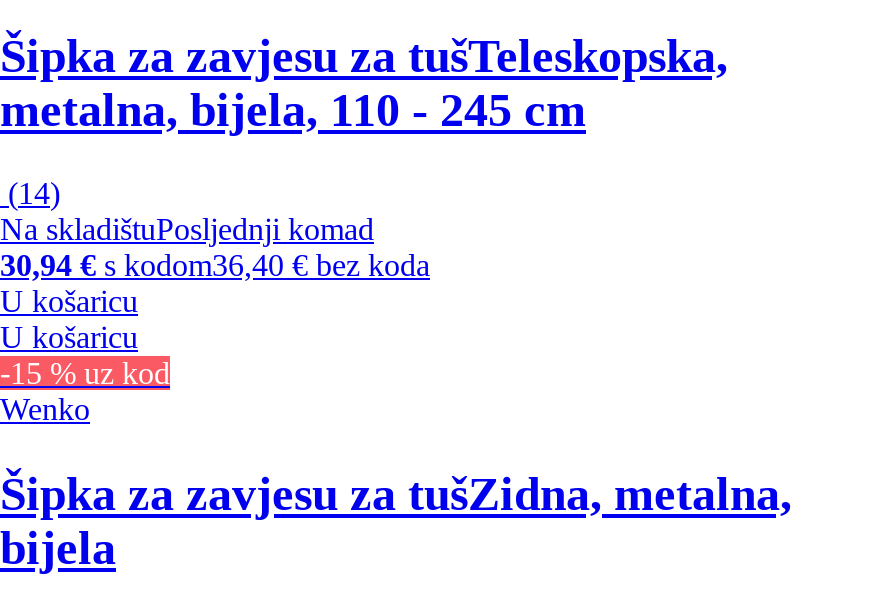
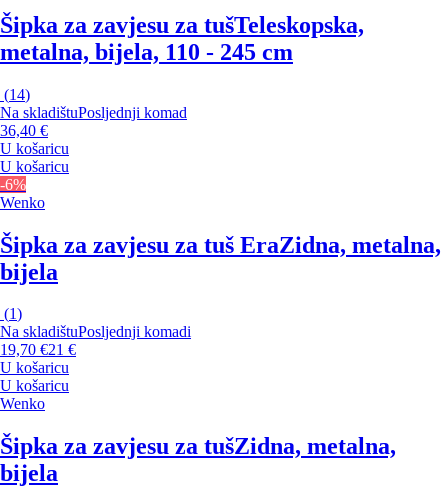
[0,249,430,283] 30,94 €s kodom36,40 € bez koda -> [0,122,48,139] 36,40 €
[0,357,170,391] -15 % uz kod -> [0,176,441,394] -6% | Wenko | Šipka za zavjesu za tuš EraZidna, metalna, | bijela | (1) | Na skladištuPosljednji komadi | 19,70 €21 € | U košaricu | U košaricu

